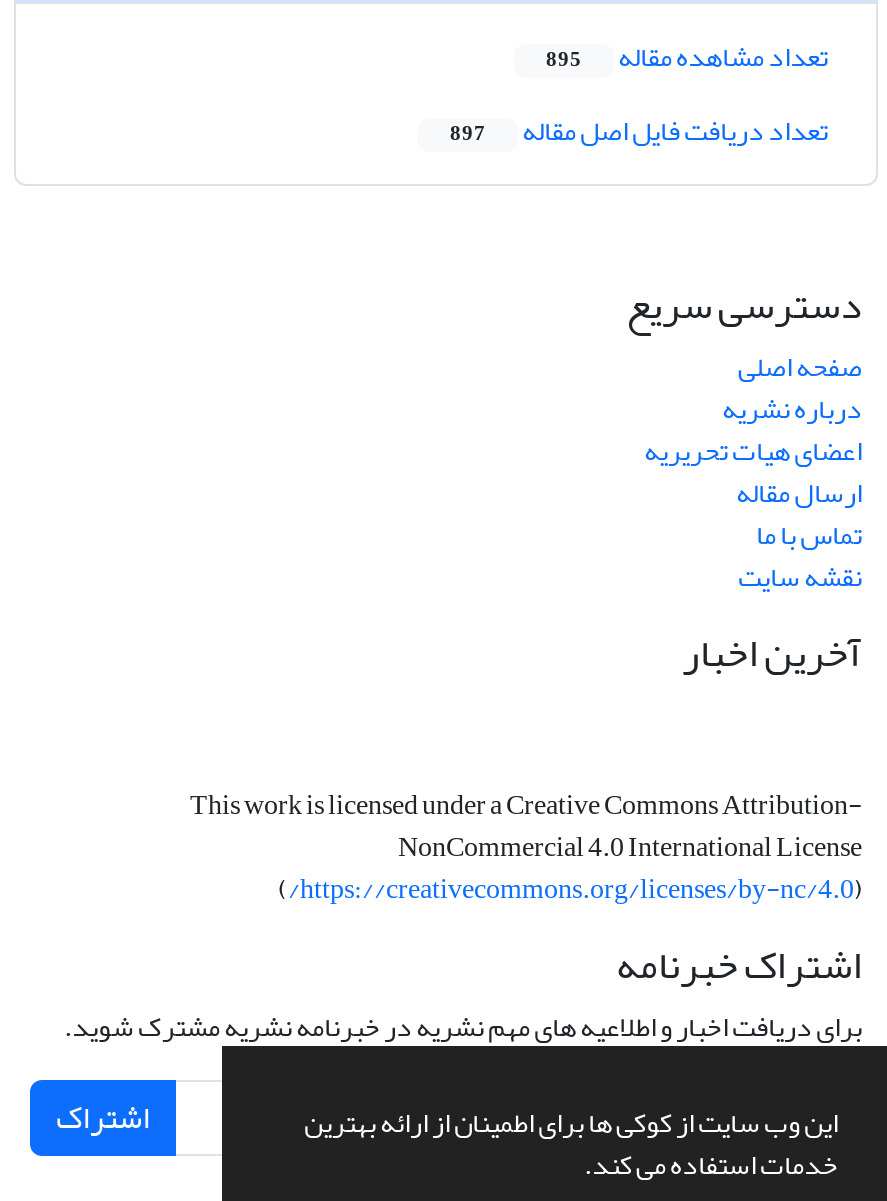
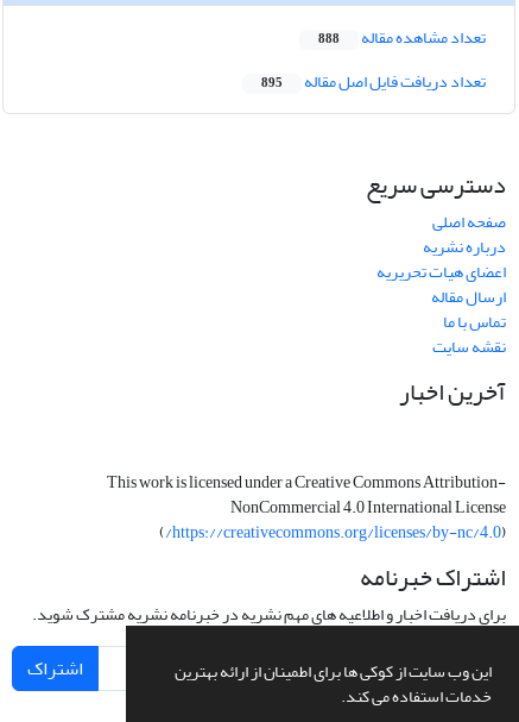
[546,31,828,85] تعداد مشاهده مقاله 895 -> [318,22,486,54] تعداد مشاهده مقاله 888
[450,105,828,159] تعداد دریافت فایل اصل مقاله 897 -> [261,66,486,98] تعداد دریافت فایل اصل مقاله 895

